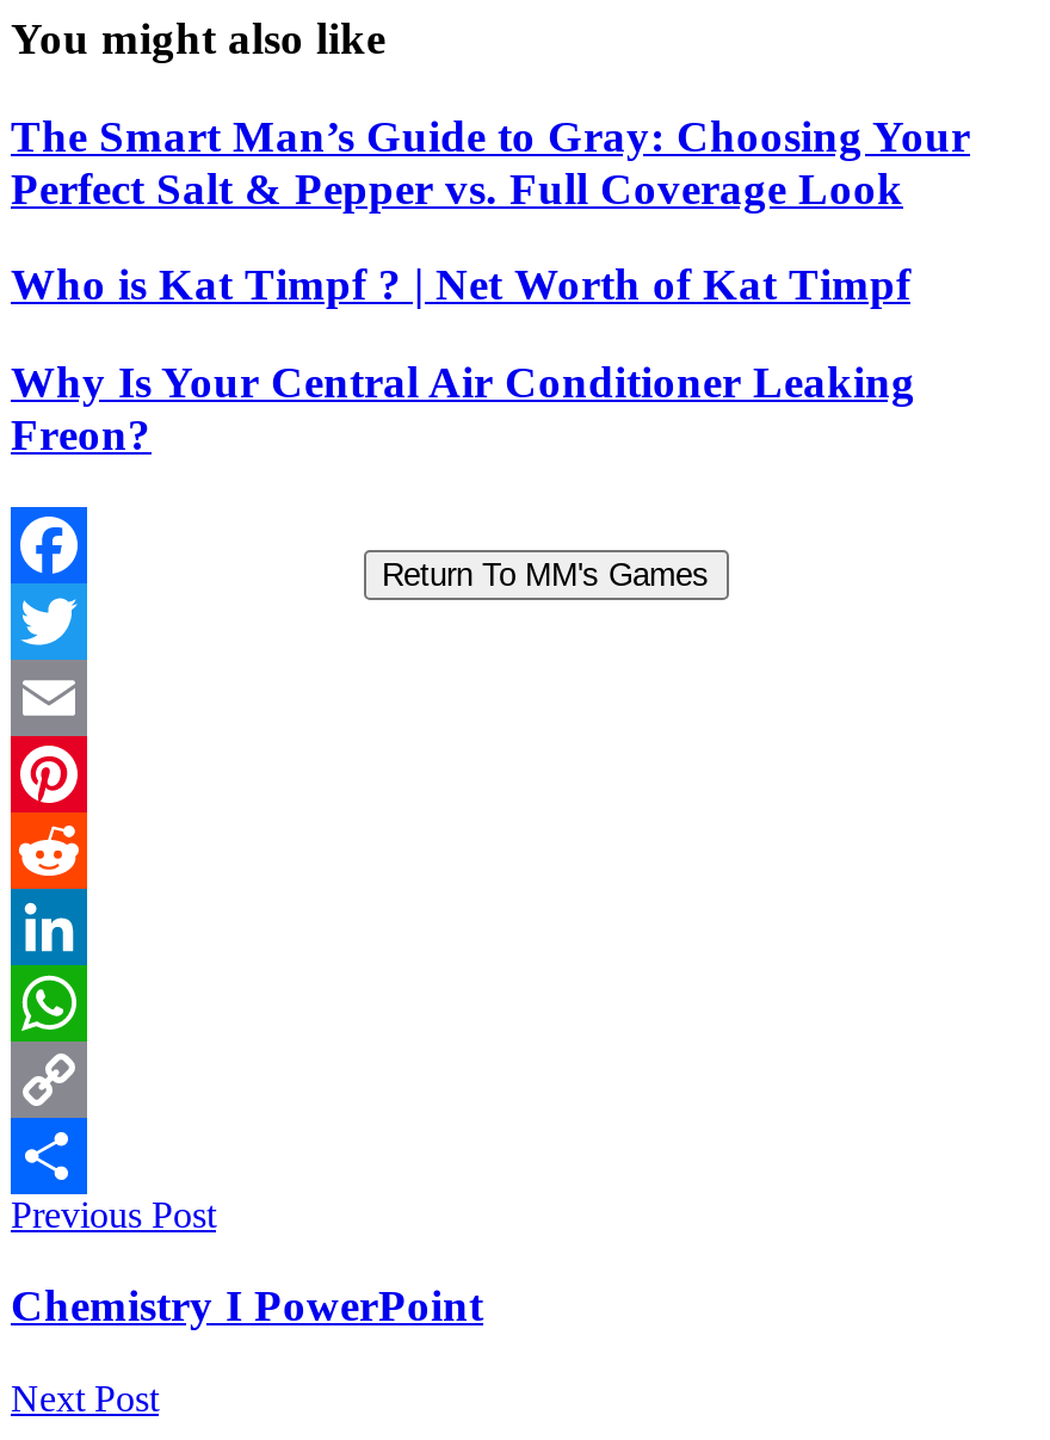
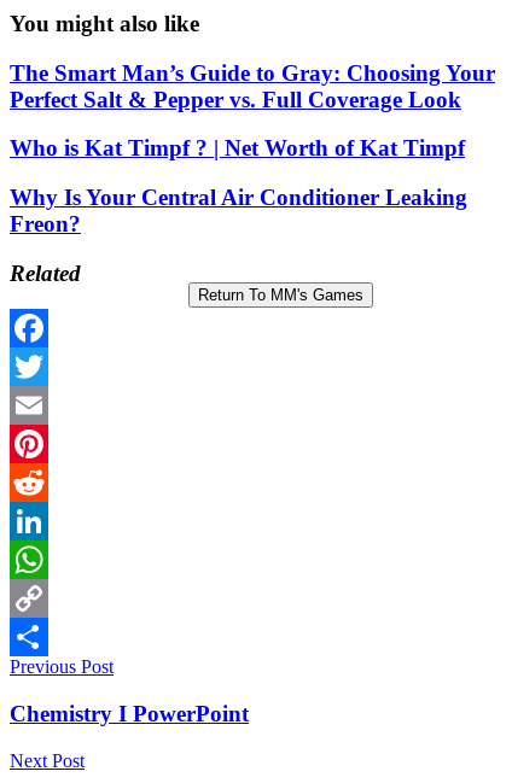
none -> [10,260,81,286] Related

